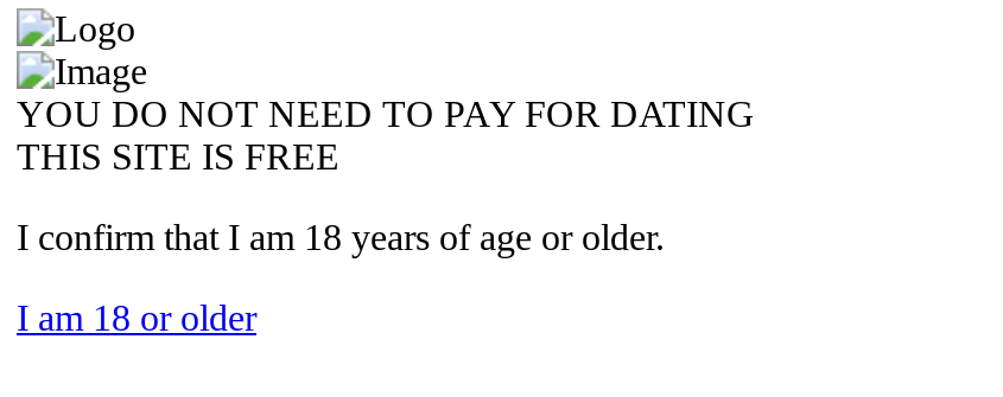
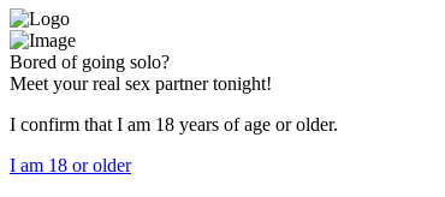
[17,94,755,177] YOU DO NOT NEED TO PAY FOR DATING | THIS SITE IS FREE -> [10,52,272,94] Bored of going solo? | Meet your real sex partner tonight!

